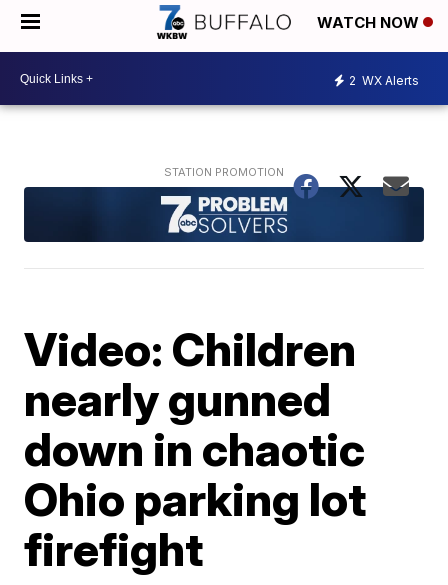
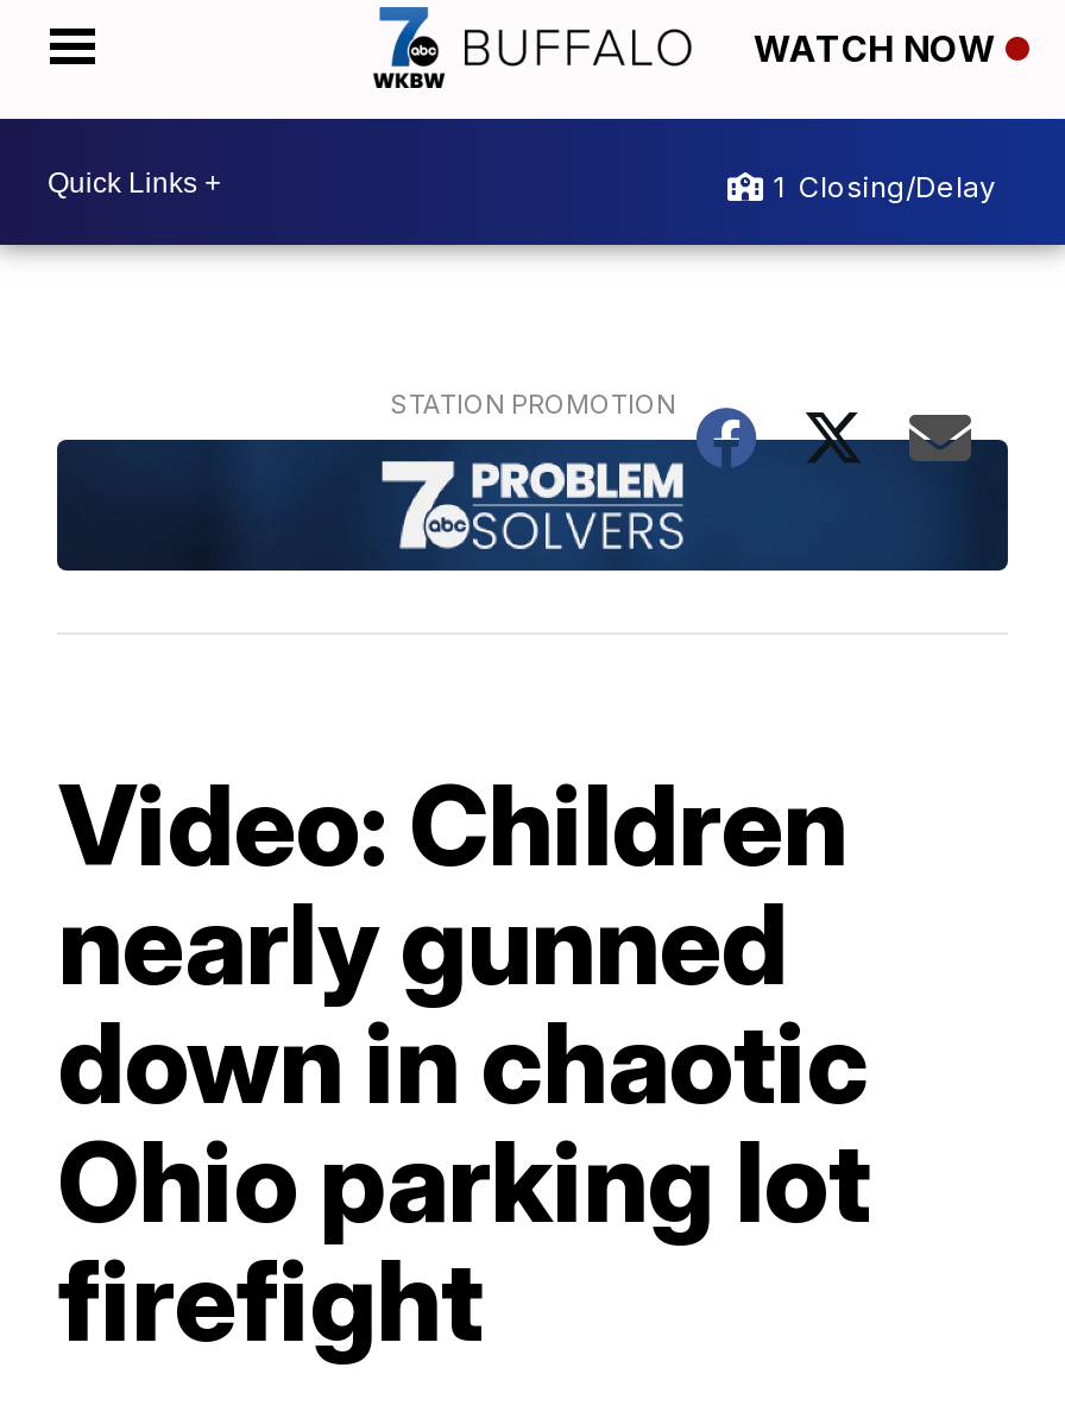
[349,72,419,87] 2 WX Alerts -> [773,168,996,203] 1 Closing/Delay

